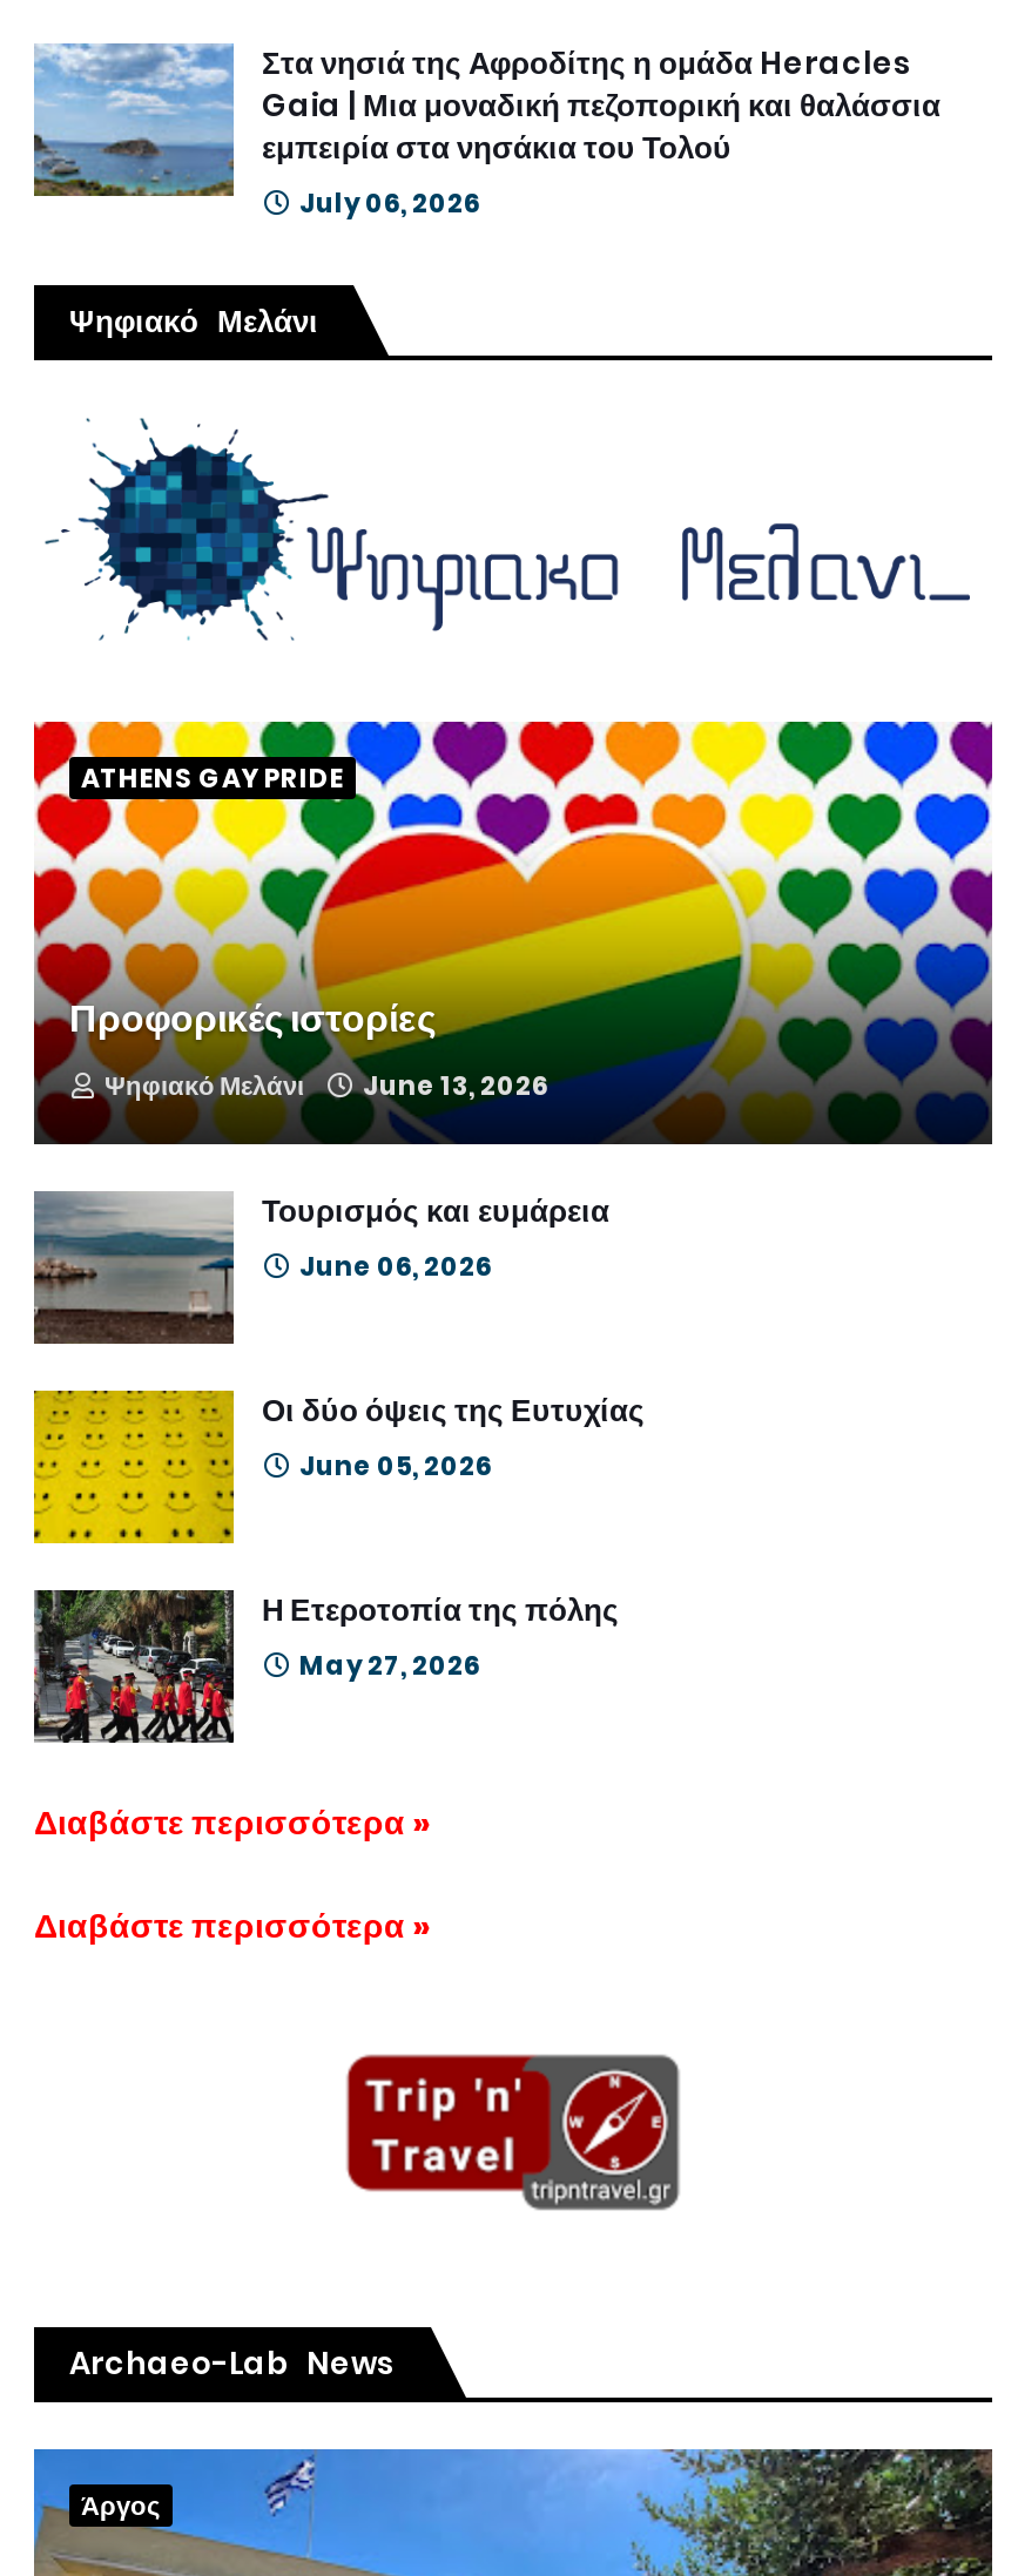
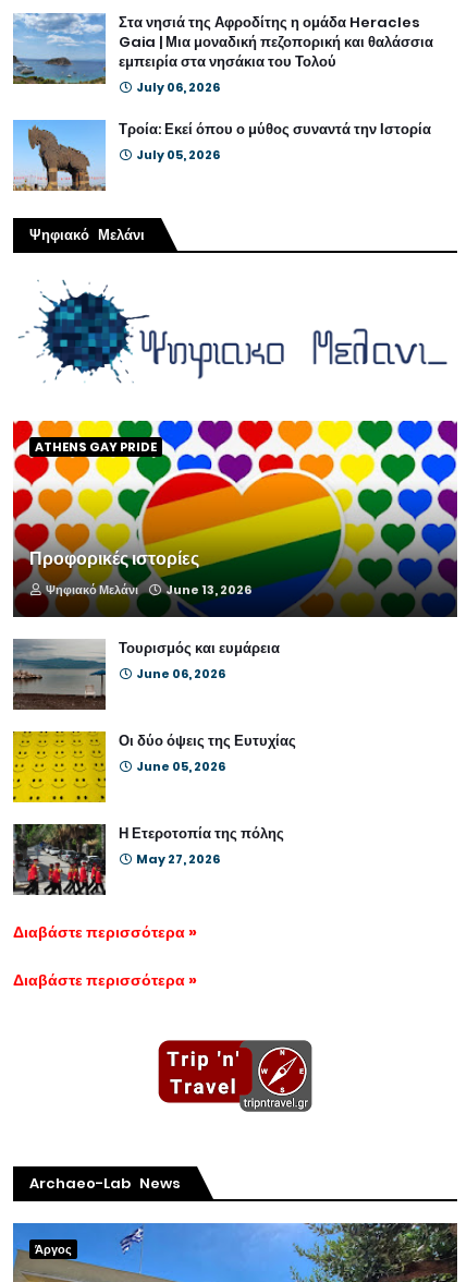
none -> [12,119,431,192] [image] | Τροία: Εκεί όπου ο μύθος συναντά την Ιστορία | July 05, 2026

